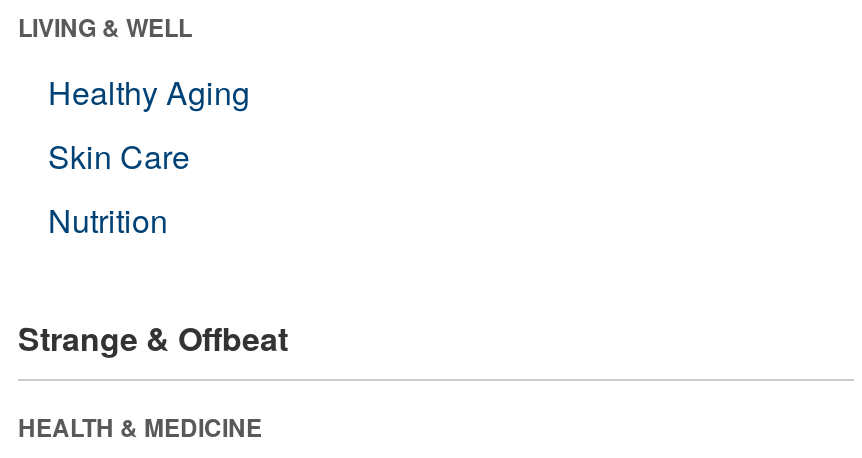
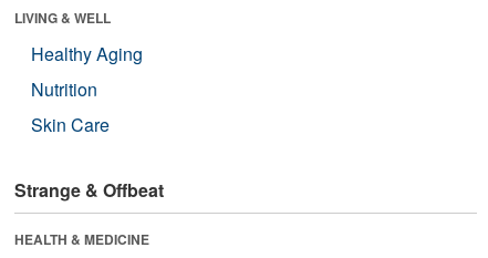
moved [48,133,190,179] -> [31,112,110,137]: Skin Care
moved [48,197,168,243] -> [31,76,97,102]: Nutrition

